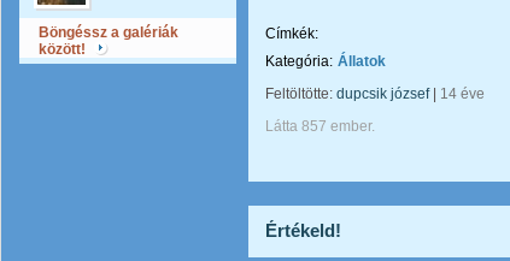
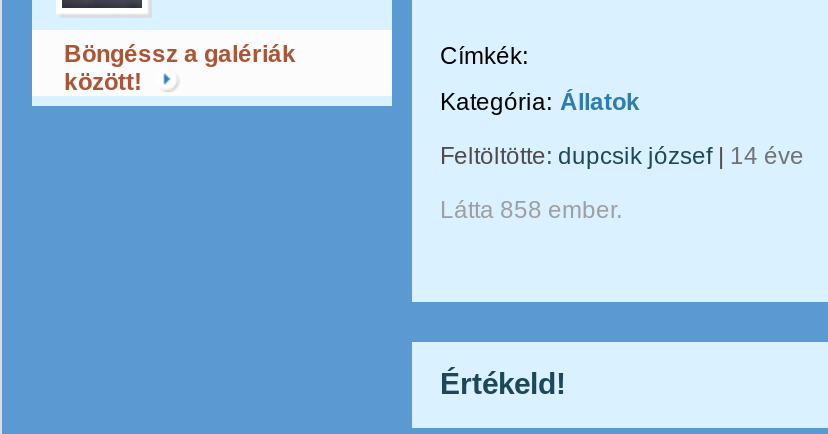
[265,118,375,135] Látta 857 ember. -> [440,196,622,224] Látta 858 ember.

